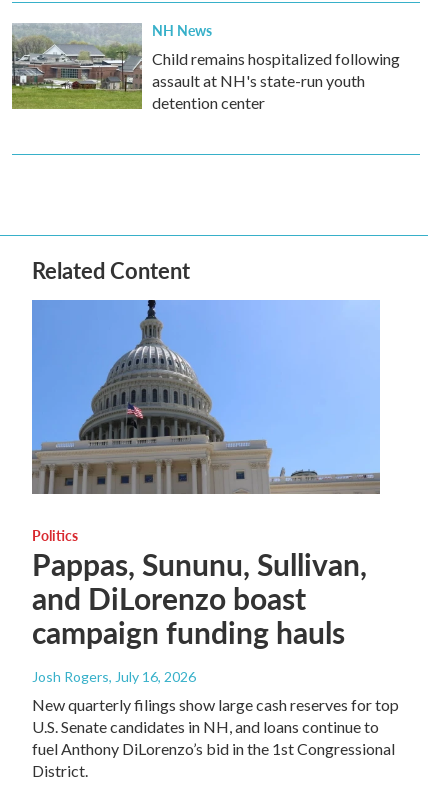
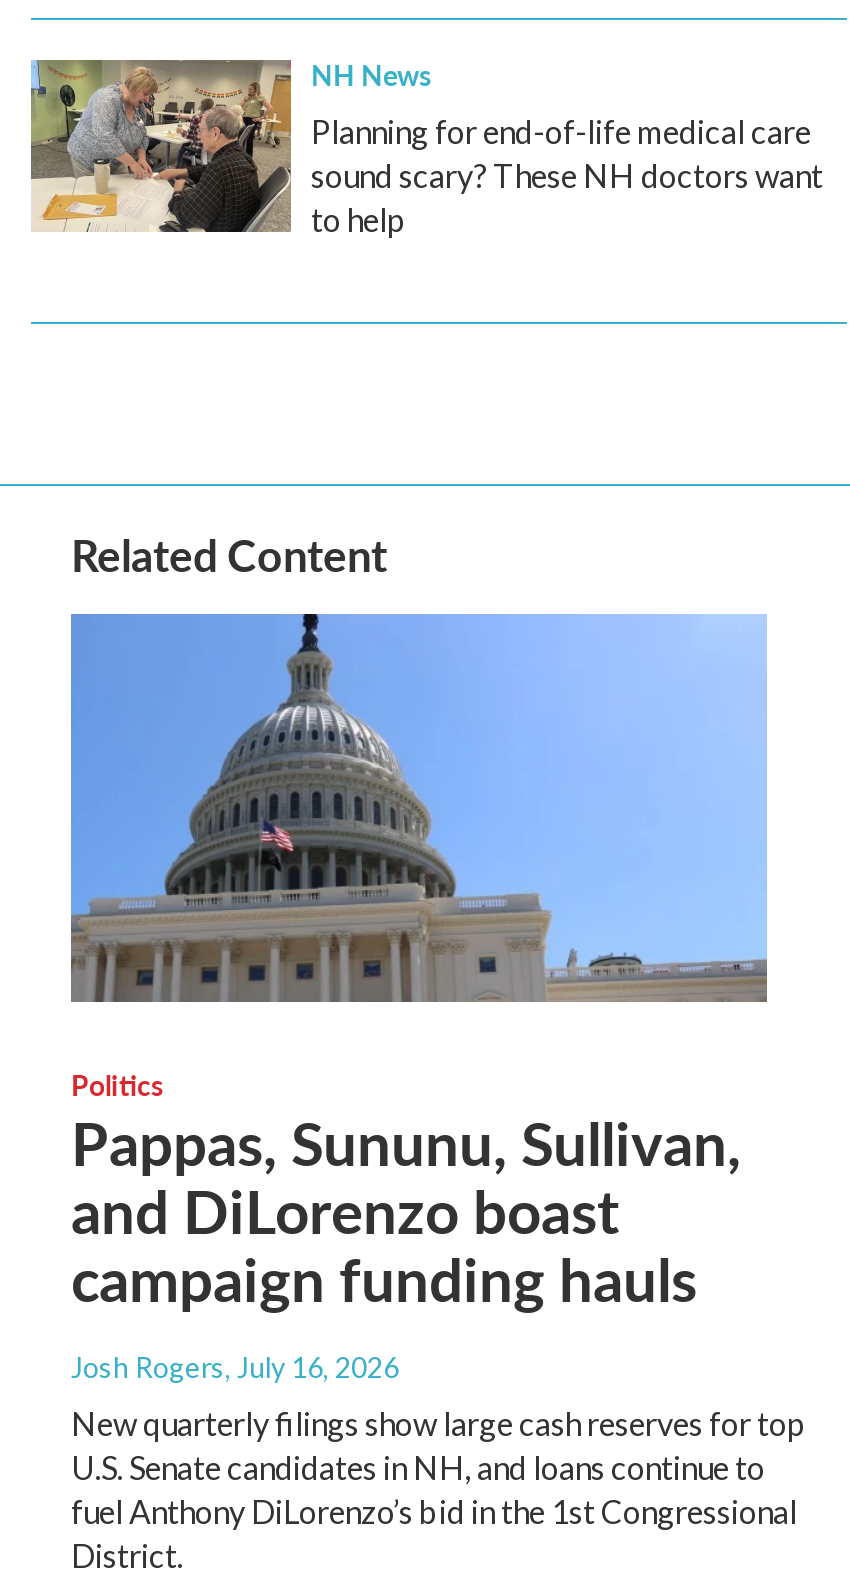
[11,23,400,112] [image] | Child remains hospitalized following | assault at NH's state-run youth | detention center -> [31,58,823,237] [image] | Planning for end-of-life medical care | sound scary? These NH doctors want | to help

